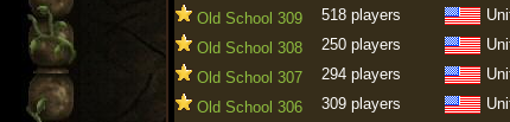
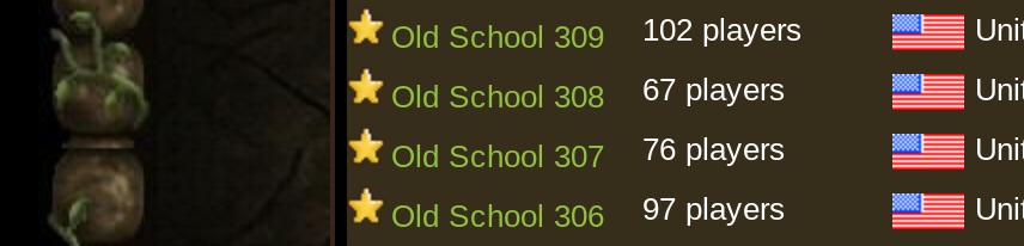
[196,6,400,27] Old School 309 518 players -> [391,12,803,55] Old School 309 102 players
[196,36,400,57] Old School 308 250 players -> [391,72,786,115] Old School 308 67 players
[196,65,400,86] Old School 307 294 players -> [391,131,786,174] Old School 307 76 players
[196,95,400,116] Old School 306 309 players -> [391,191,786,234] Old School 306 97 players

